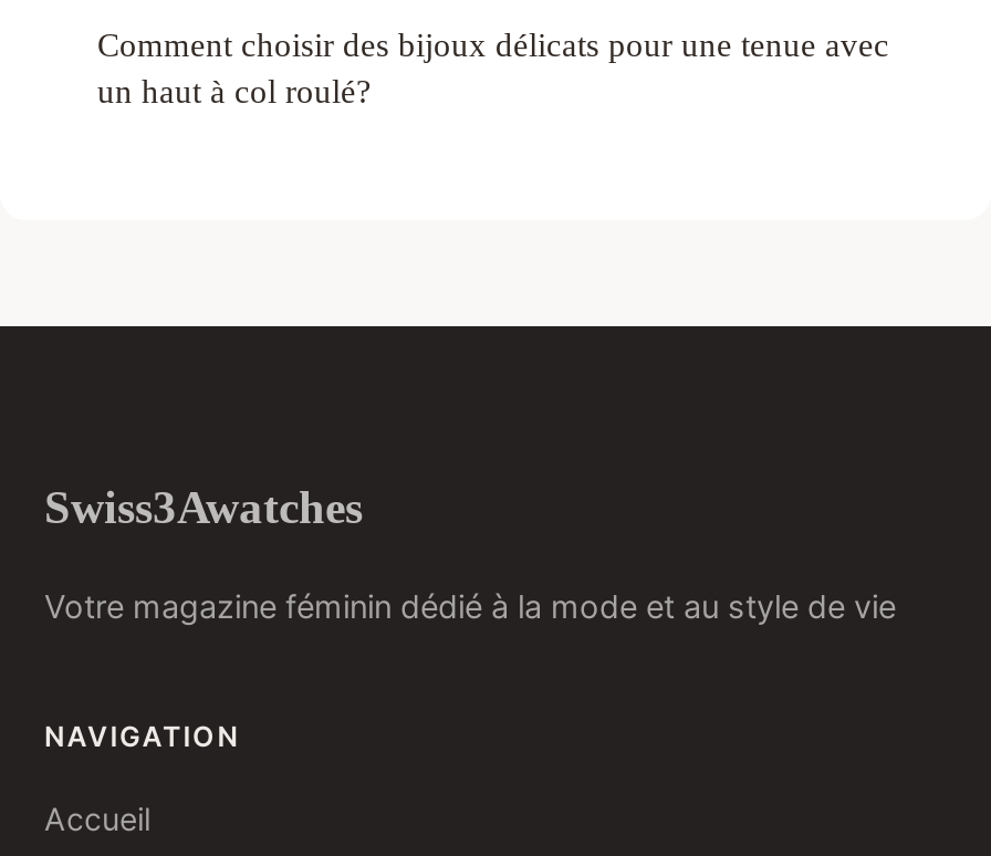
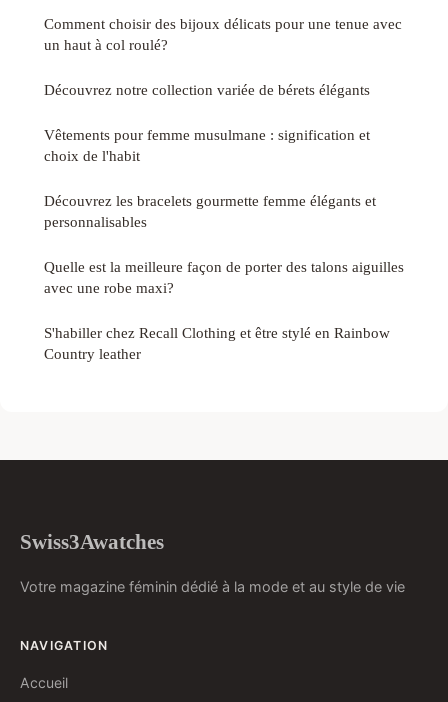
none -> [44,81,404,362] Découvrez notre collection variée de bérets élégants | Vêtements pour femme musulmane : signification et | choix de l'habit | Découvrez les bracelets gourmette femme élégants et | personnalisables | Quelle est la meilleure façon de porter des talons aiguilles | avec une robe maxi? | S'habiller chez Recall Clothing et être stylé en Rainbow | Country leather

